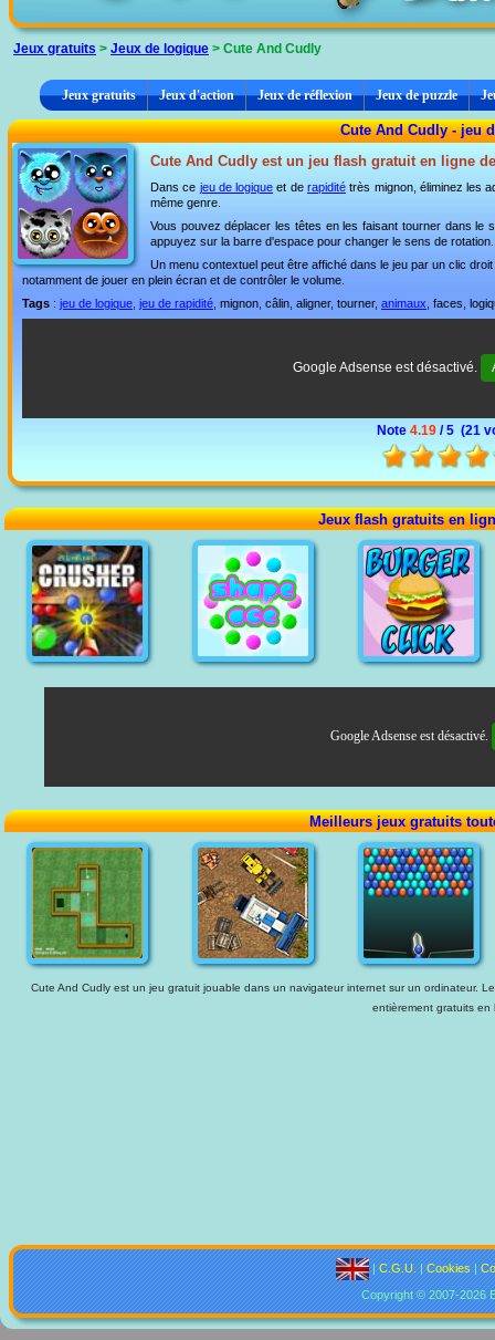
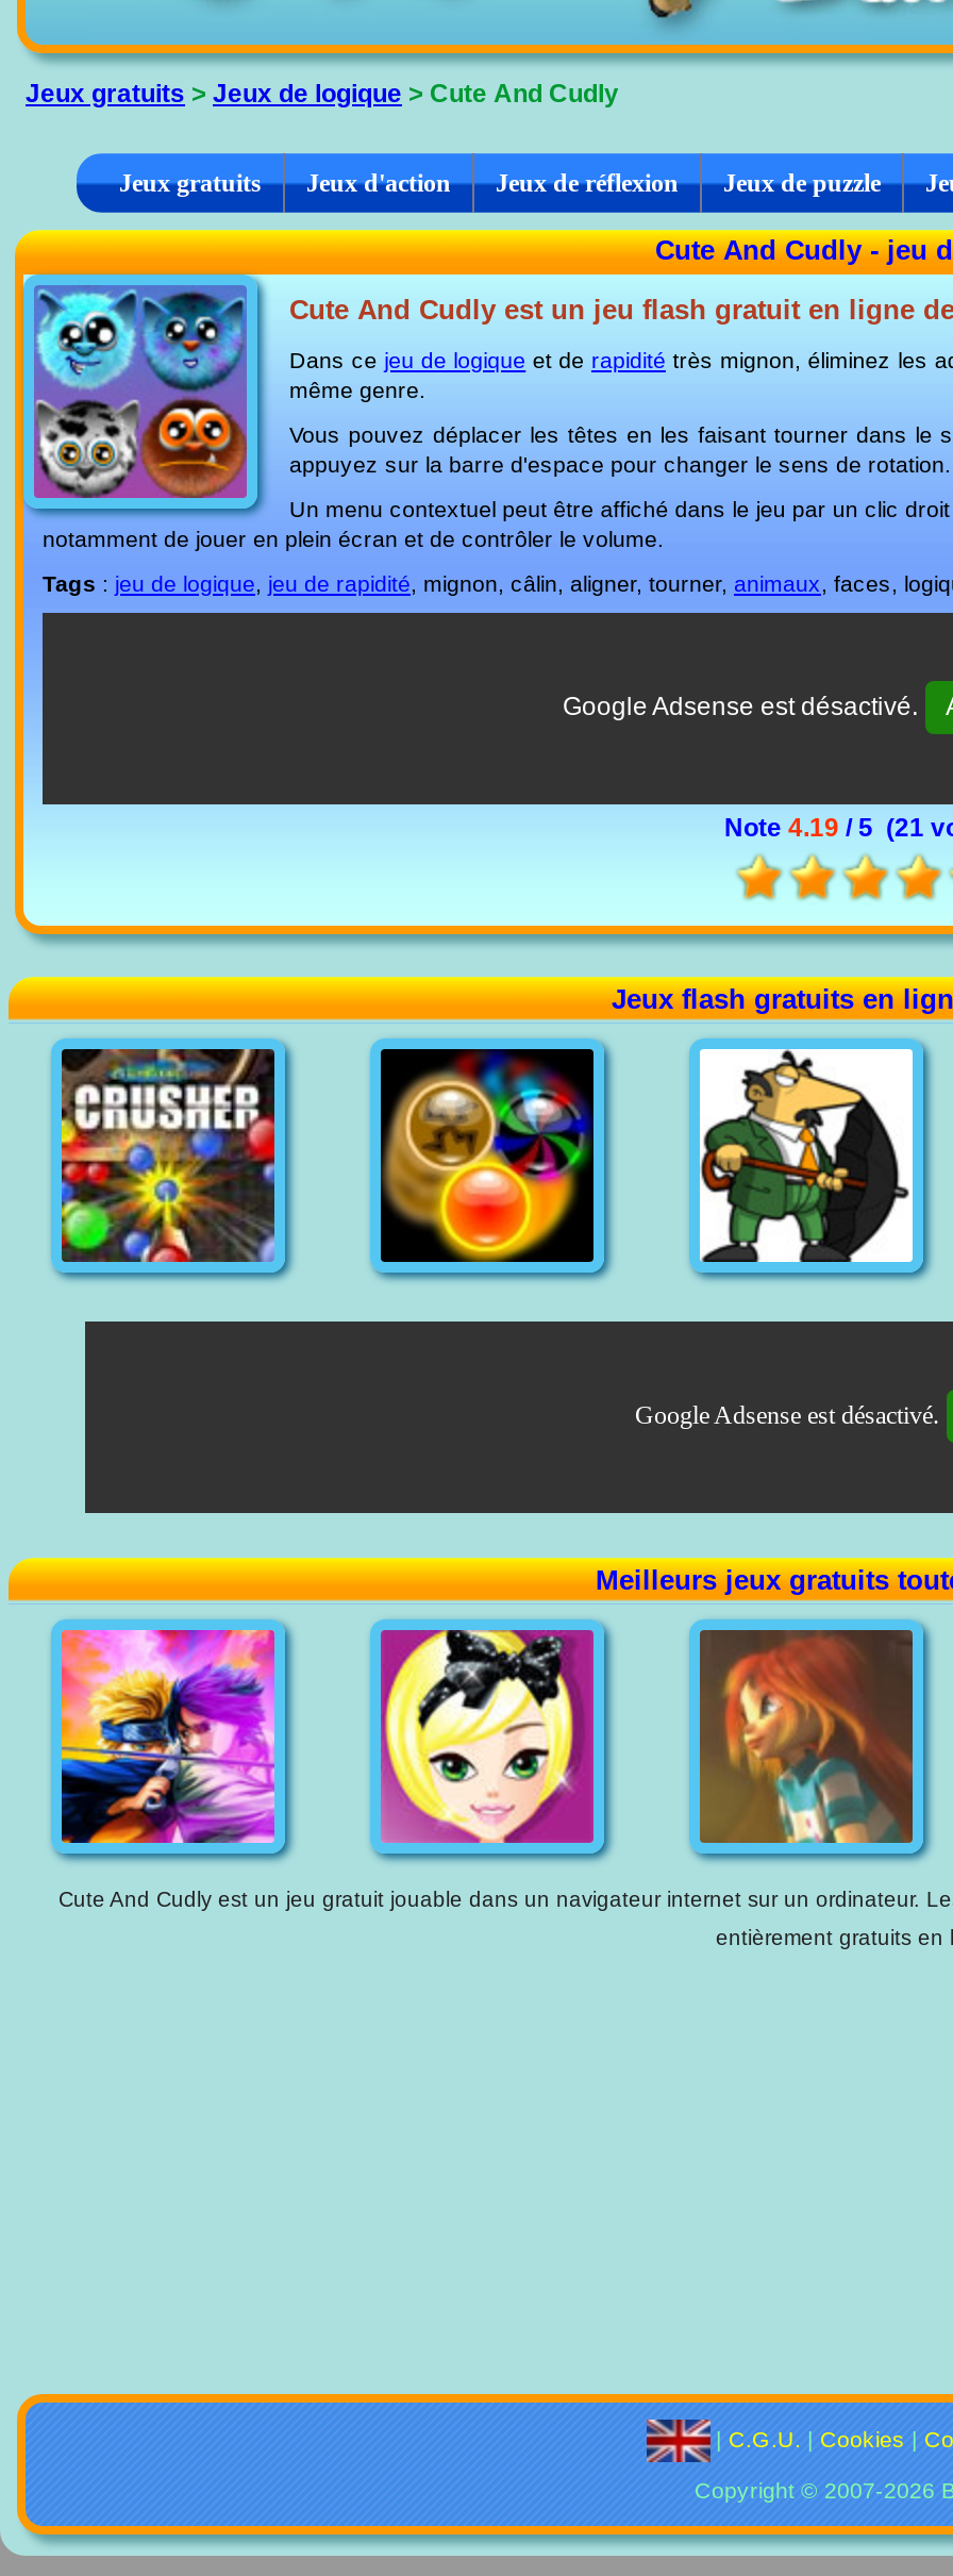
[197,544,309,657] [image] -> [379,1047,596,1264] [image]
[364,546,474,657] [image] -> [700,1049,913,1264] [image]
[31,846,144,959] [image] -> [60,1628,277,1845] [image]
[197,846,309,959] [image] -> [379,1628,596,1845] [image]
[362,846,474,959] [image] -> [698,1628,913,1845] [image]

